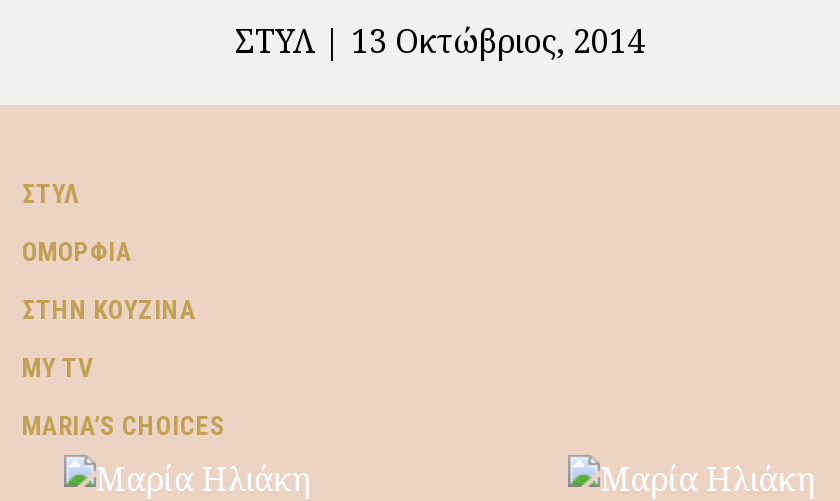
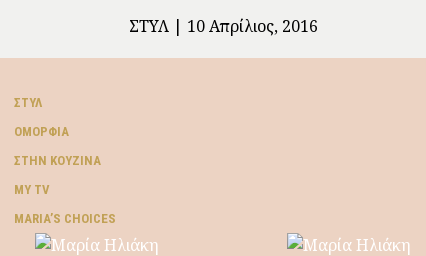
[235,20,645,64] ΣΤΥΛ 13 Οκτώβριος, 2014 -> [128,15,317,37] ΣΤΥΛ 10 Απρίλιος, 2016

